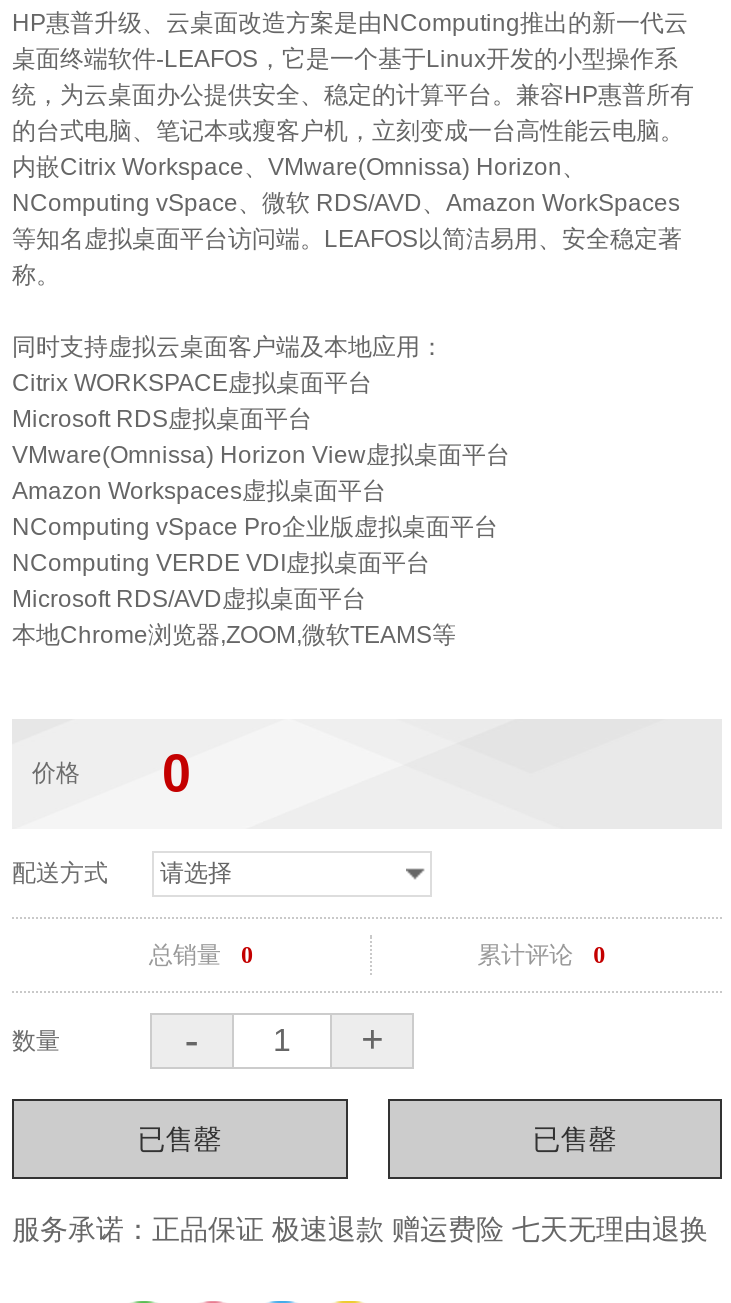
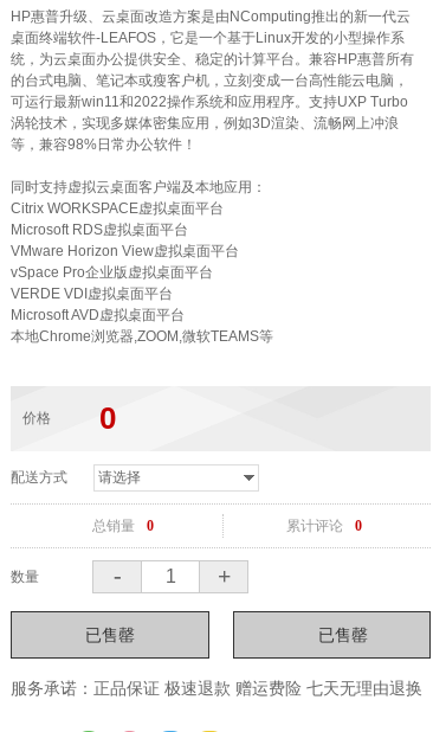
[12,117,684,289] 的台式电脑、笔记本或瘦客户机，立刻变成一台高性能云电脑。 | 内嵌Citrix Workspace、VMware(Omnissa) Horizon、 | NComputing vSpace、微软 RDS/AVD、Amazon WorkSpaces | 等知名虚拟桌面平台访问端。LEAFOS以简洁易用、安全稳定著 | 称。 -> [11,72,408,153] 的台式电脑、笔记本或瘦客户机，立刻变成一台高性能云电脑， | 可运行最新win11和2022操作系统和应用程序。支持UXP Turbo | 涡轮技术，实现多媒体密集应用，例如3D渲染、流畅网上冲浪 | 等，兼容98%日常办公软件！
[12,441,510,613] VMware(Omnissa) Horizon View虚拟桌面平台 | Amazon Workspaces虚拟桌面平台 | NComputing vSpace Pro企业版虚拟桌面平台 | NComputing VERDE VDI虚拟桌面平台 | Microsoft RDS/AVD虚拟桌面平台 -> [11,243,239,323] VMware Horizon View虚拟桌面平台 | vSpace Pro企业版虚拟桌面平台 | VERDE VDI虚拟桌面平台 | Microsoft AVD虚拟桌面平台

